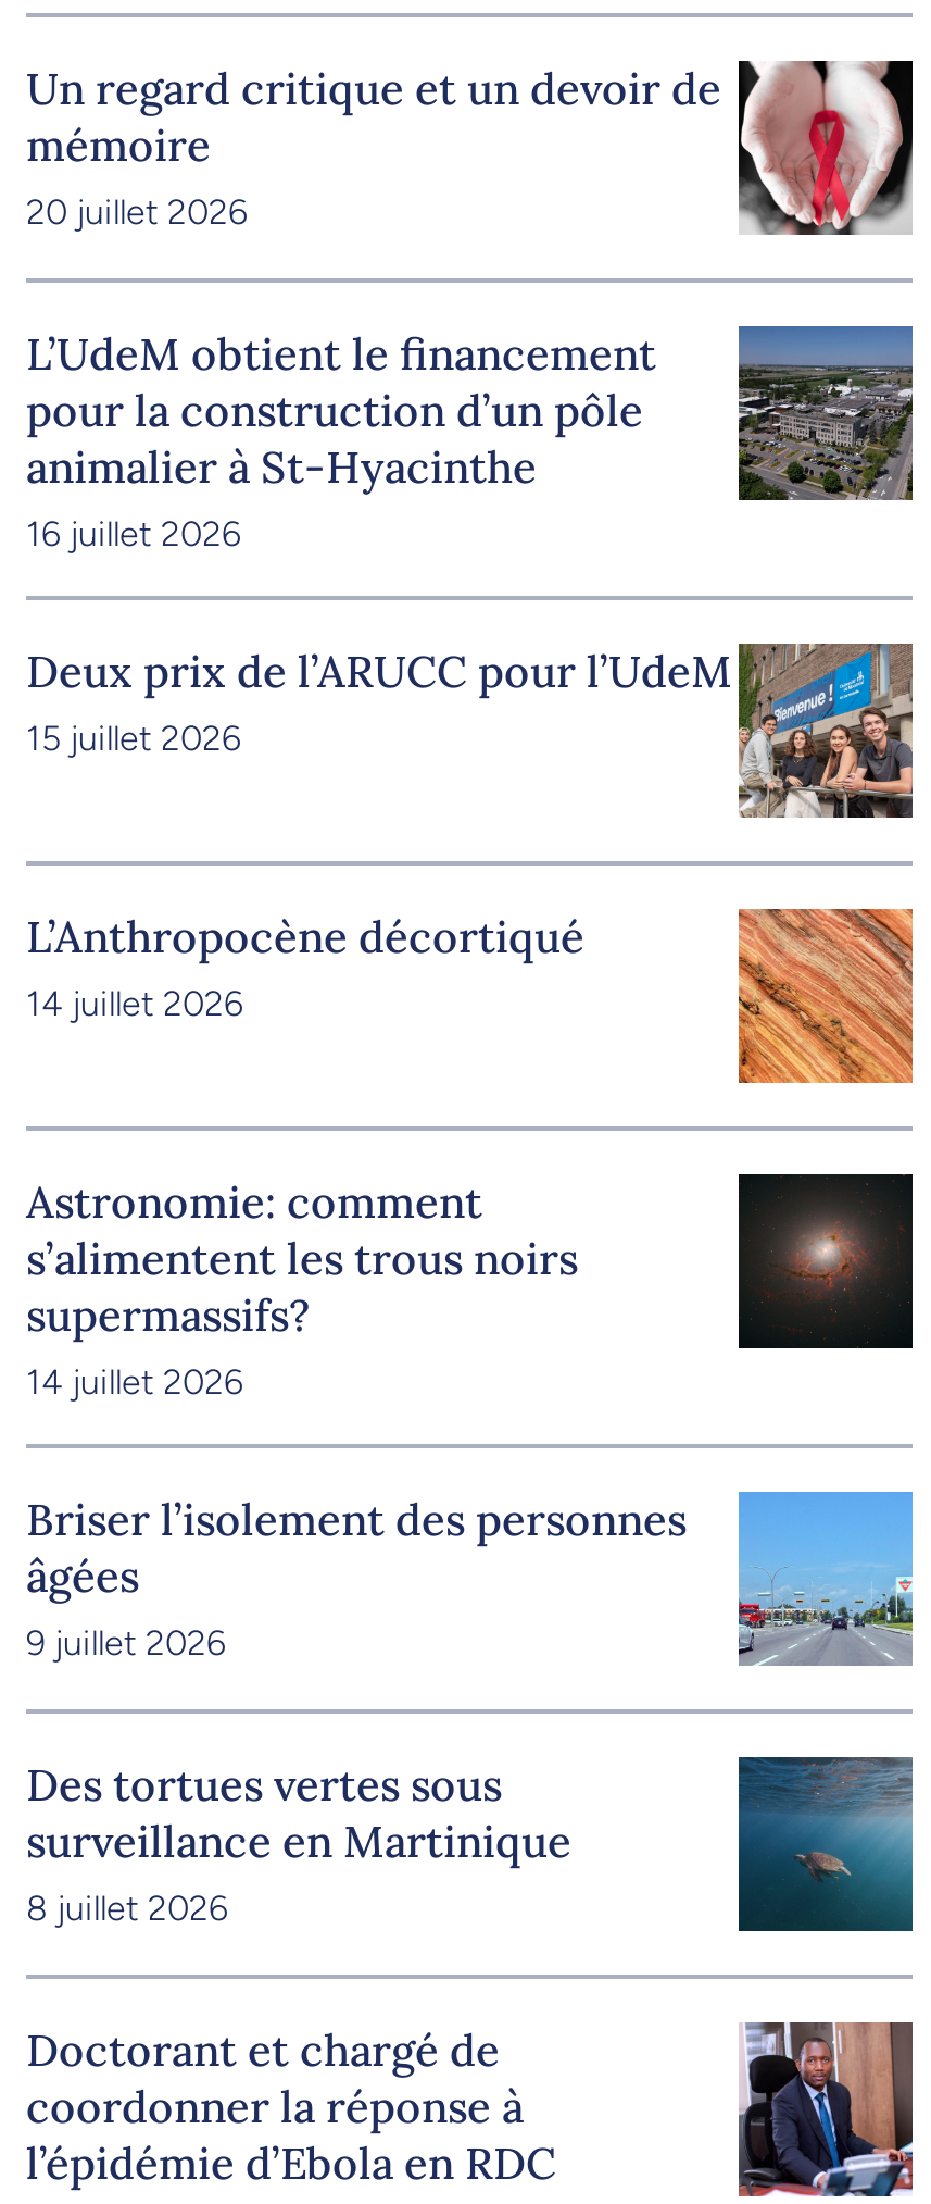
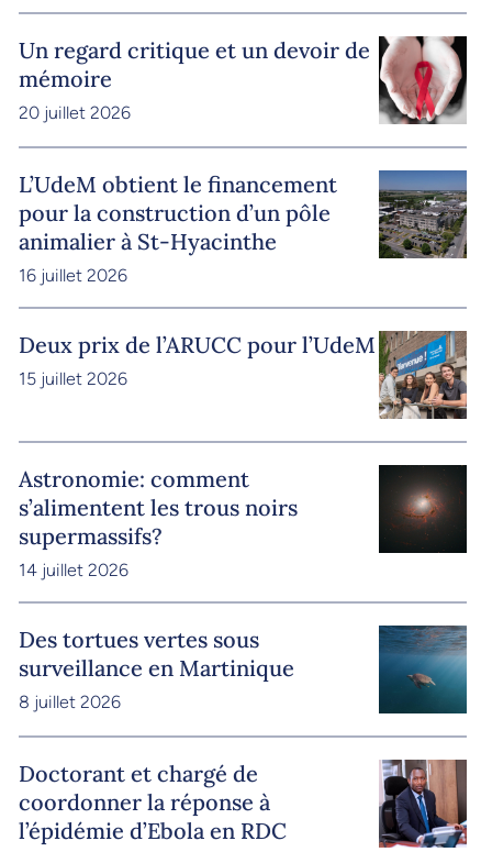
[26,909,584,1024] L’Anthropocène décortiqué | 14 juillet 2026 -> none
[737,907,915,1085] [image] -> none
[26,1490,915,1666] [image] | Briser l’isolement des personnes | âgées | 9 juillet 2026 -> none

